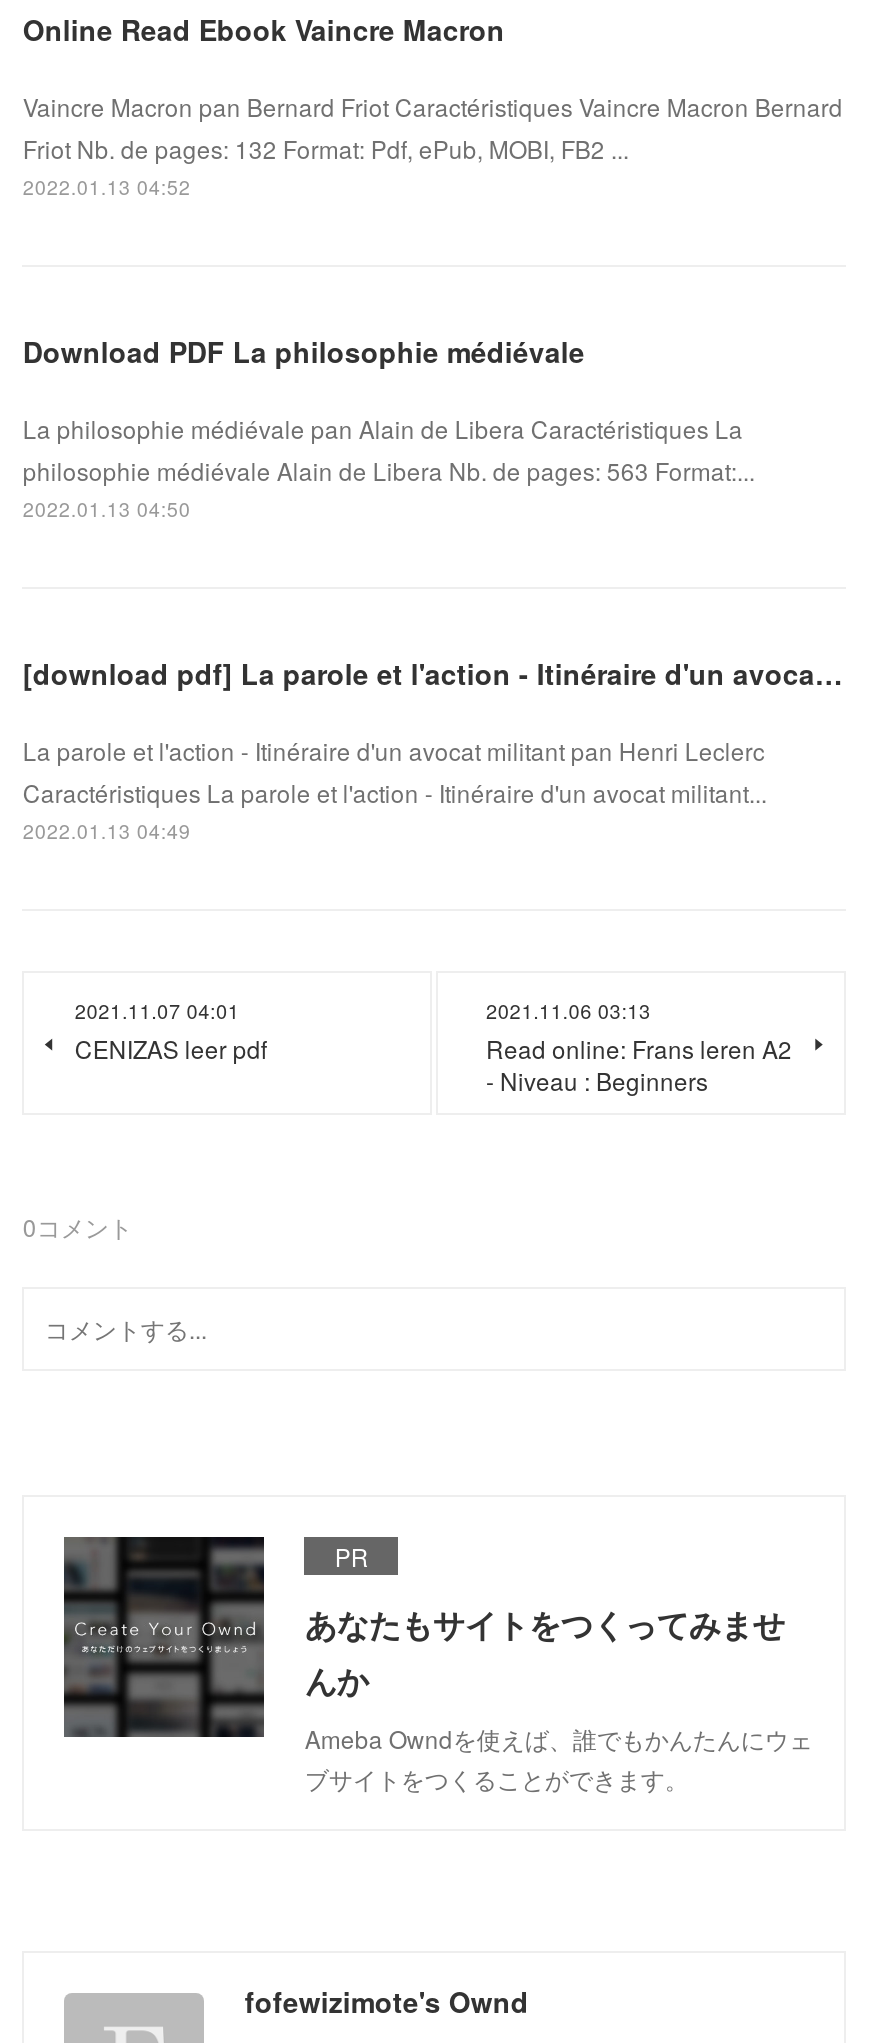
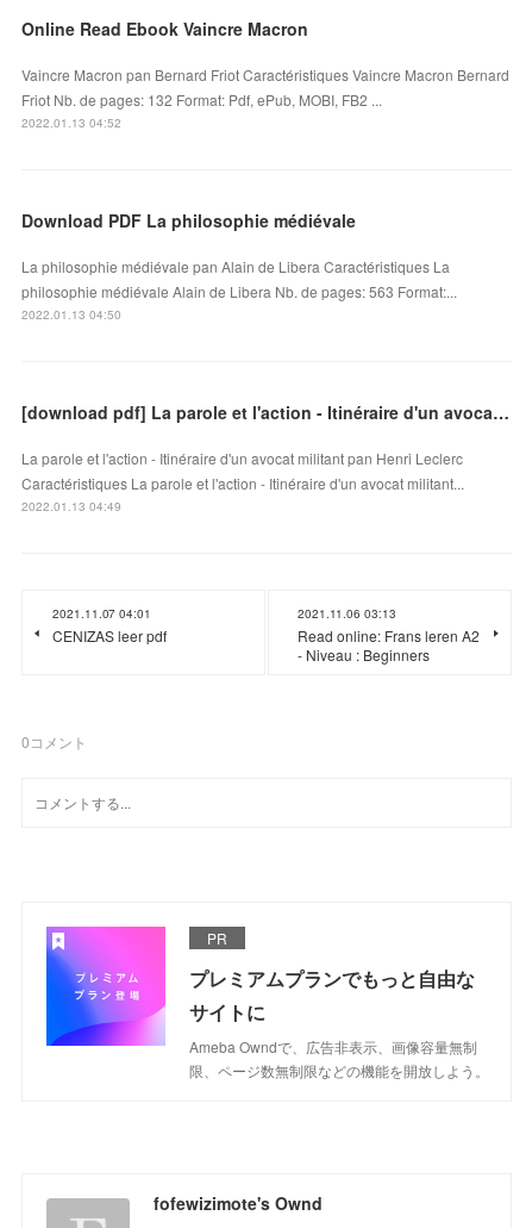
[62,1535,813,1795] [image] | あなたもサイトをつくってみませ | んか | Ameba Owndを使えば、誰でもかんたんにウェ | ブサイトをつくることができます。 -> [45,925,490,1080] [image] | プレミアムプランでもっと自由な | サイトに | Ameba Owndで、広告非表示、画像容量無制 | 限、ページ数無制限などの機能を開放しよう。

